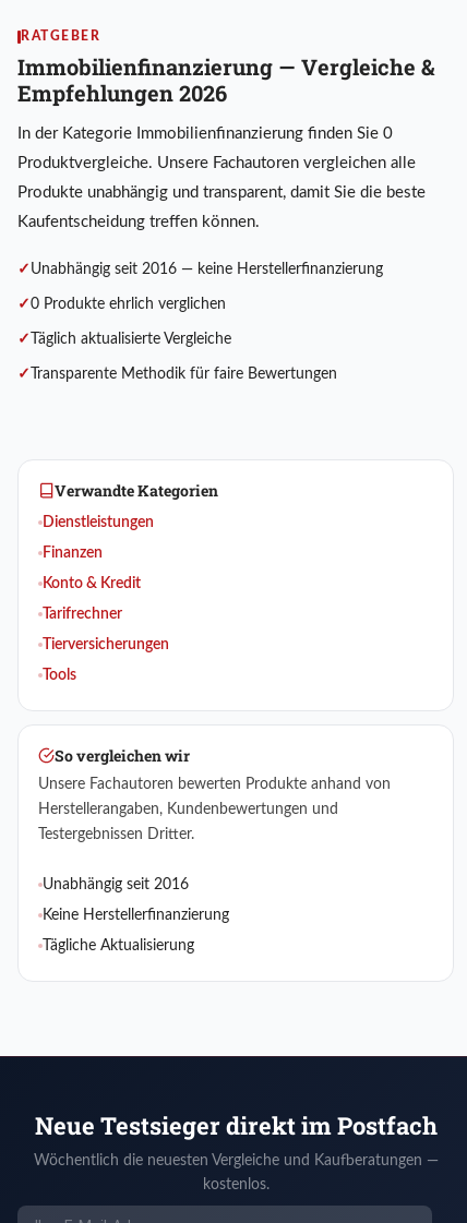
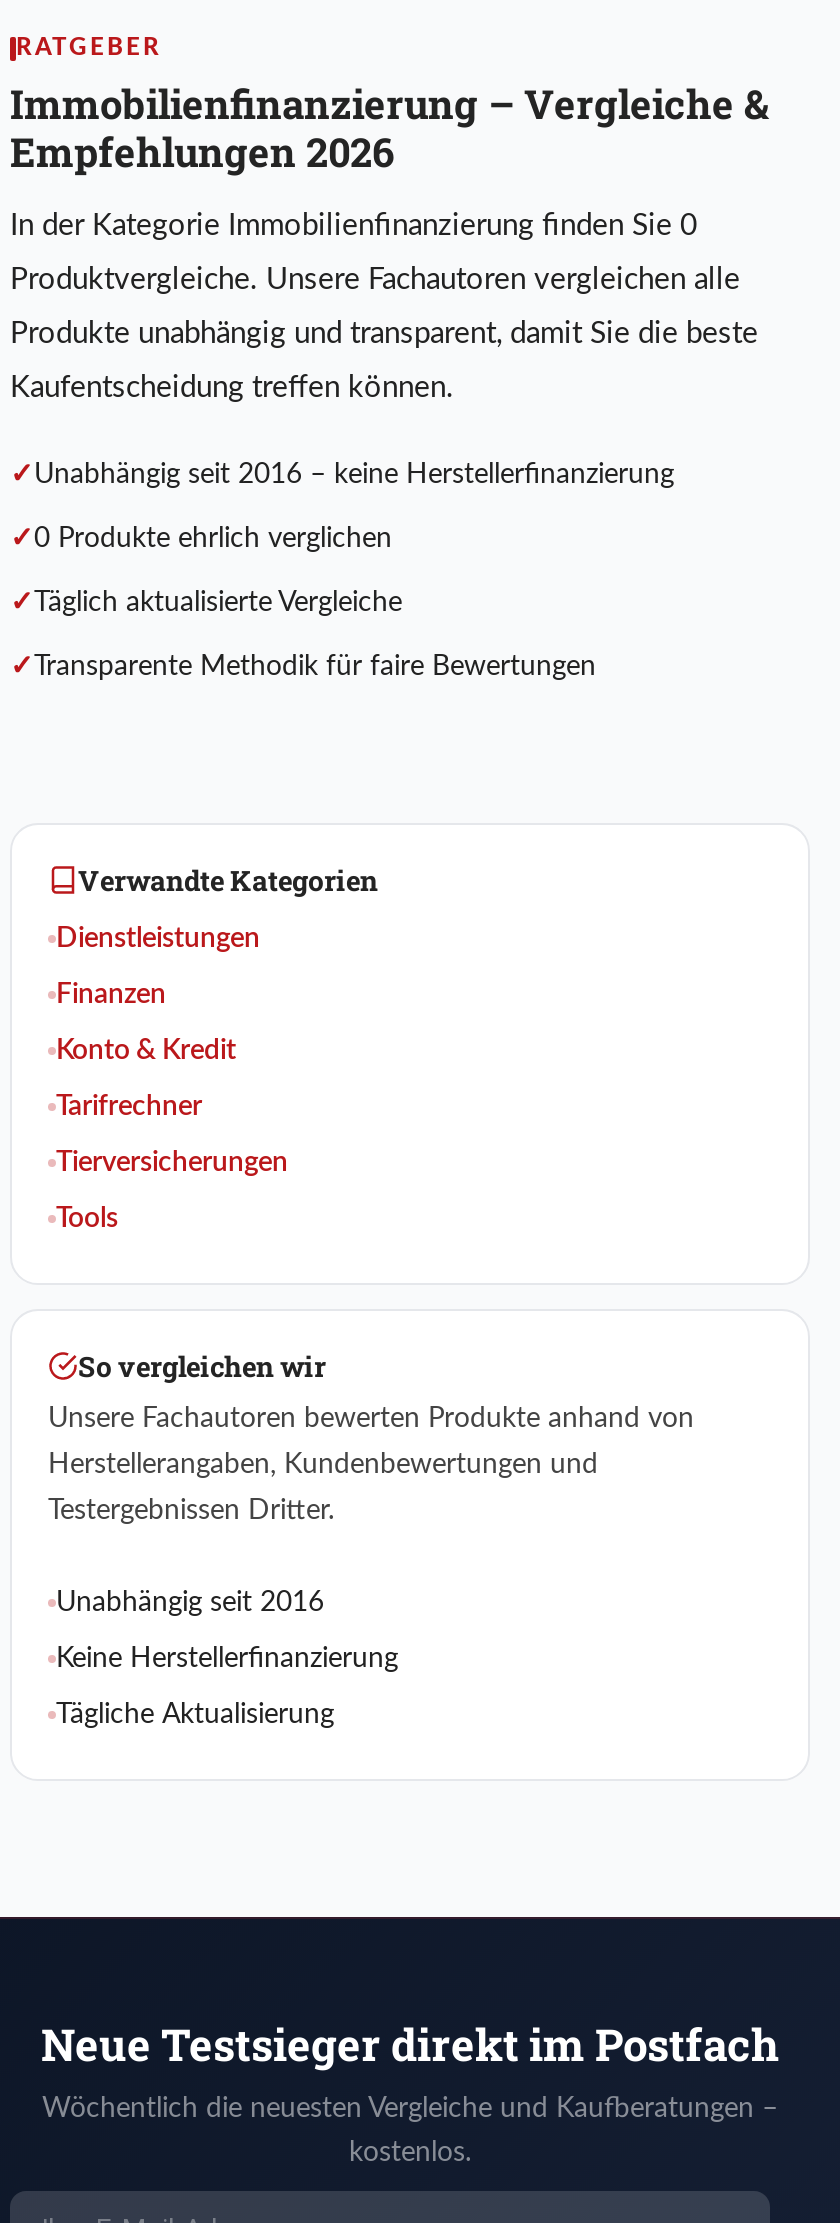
[17,52,434,81] Immobilienfinanzierung — Vergleiche & -> [10,77,768,129] Immobilienfinanzierung – Vergleiche &
[31,262,383,277] Unabhängig seit 2016 — keine Herstellerfinanzierung -> [34,461,674,489] Unabhängig seit 2016 – keine Herstellerfinanzierung
[33,1153,438,1168] Wöchentlich die neuesten Vergleiche und Kaufberatungen — -> [42,2095,778,2123] Wöchentlich die neuesten Vergleiche und Kaufberatungen –

